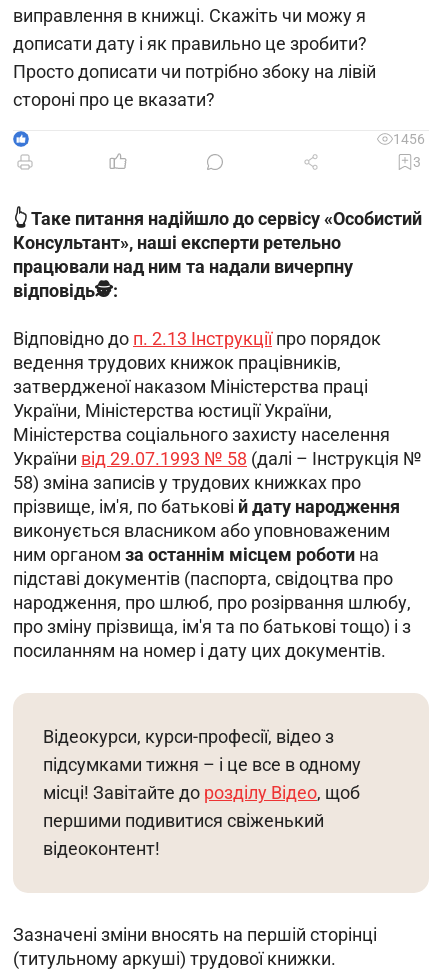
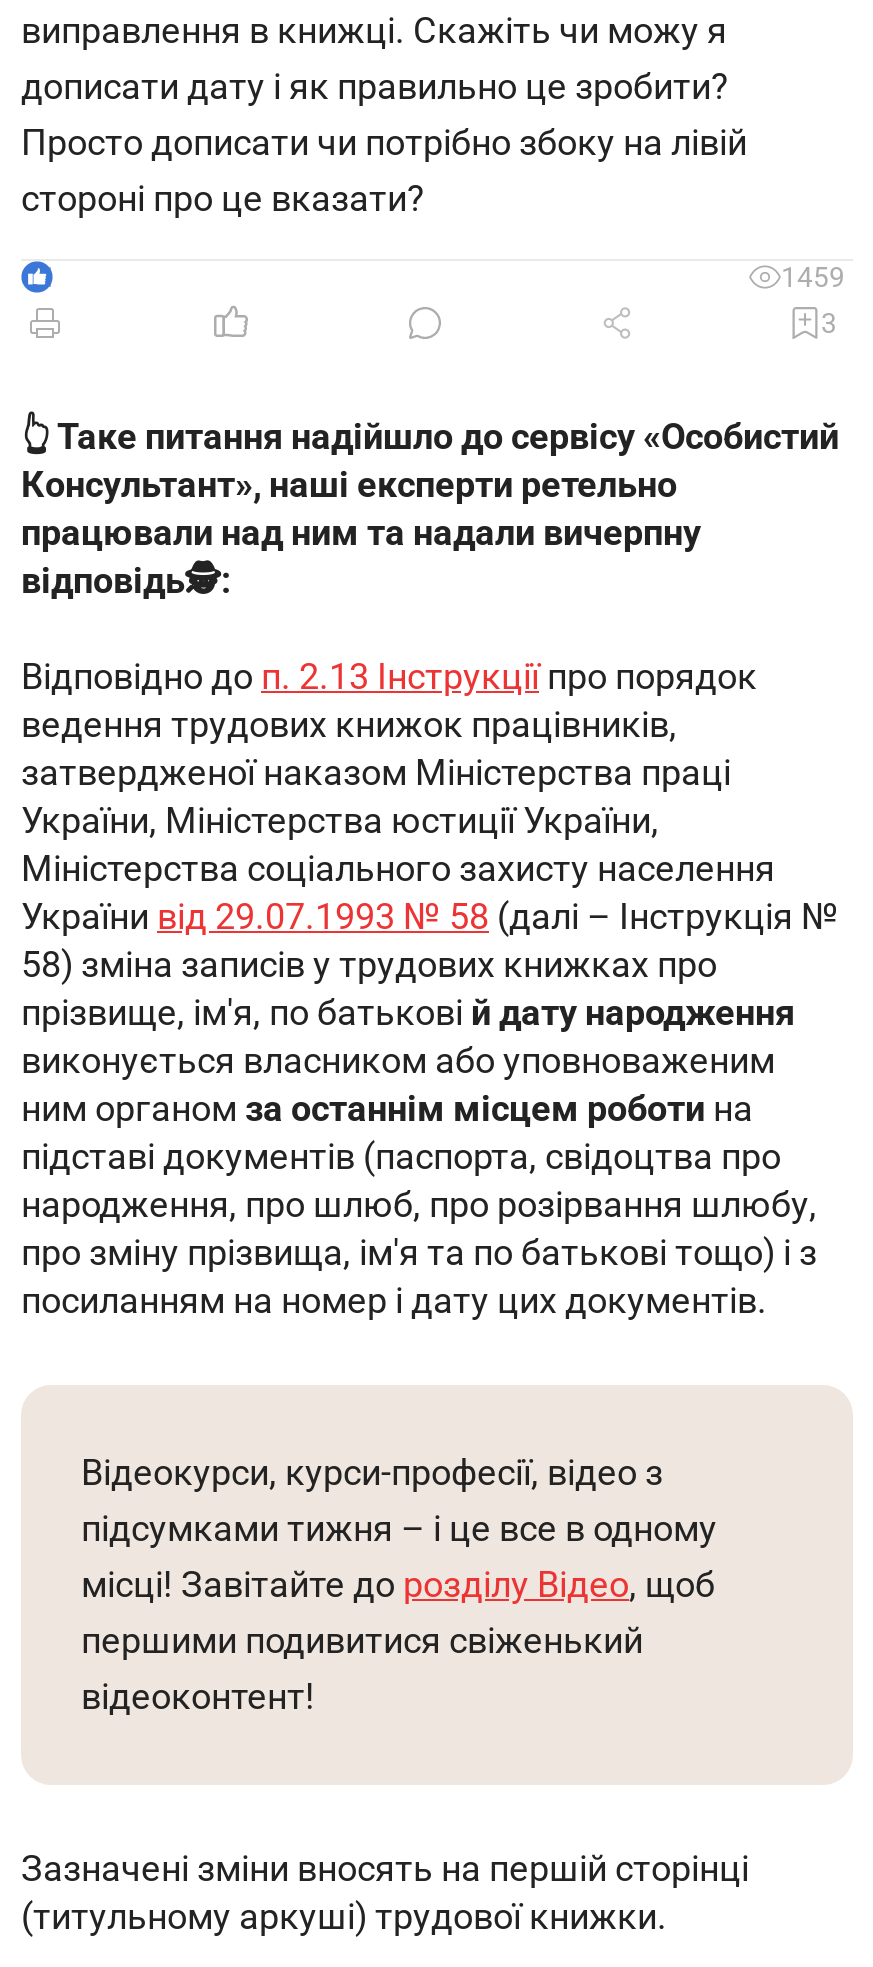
[393,131,425,147] 1456 -> [781,261,845,293] 1459

